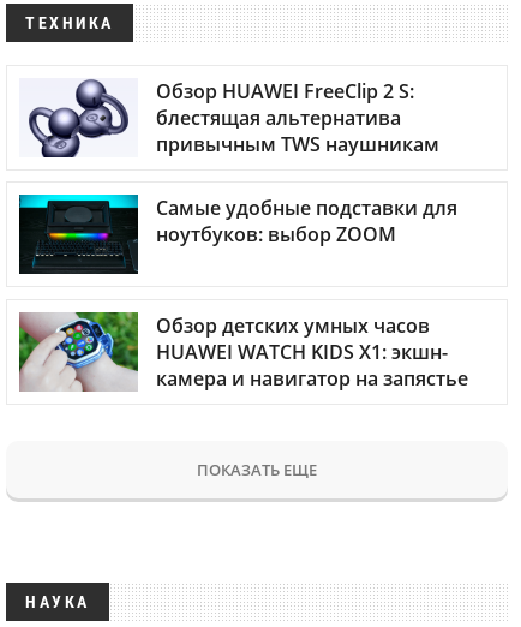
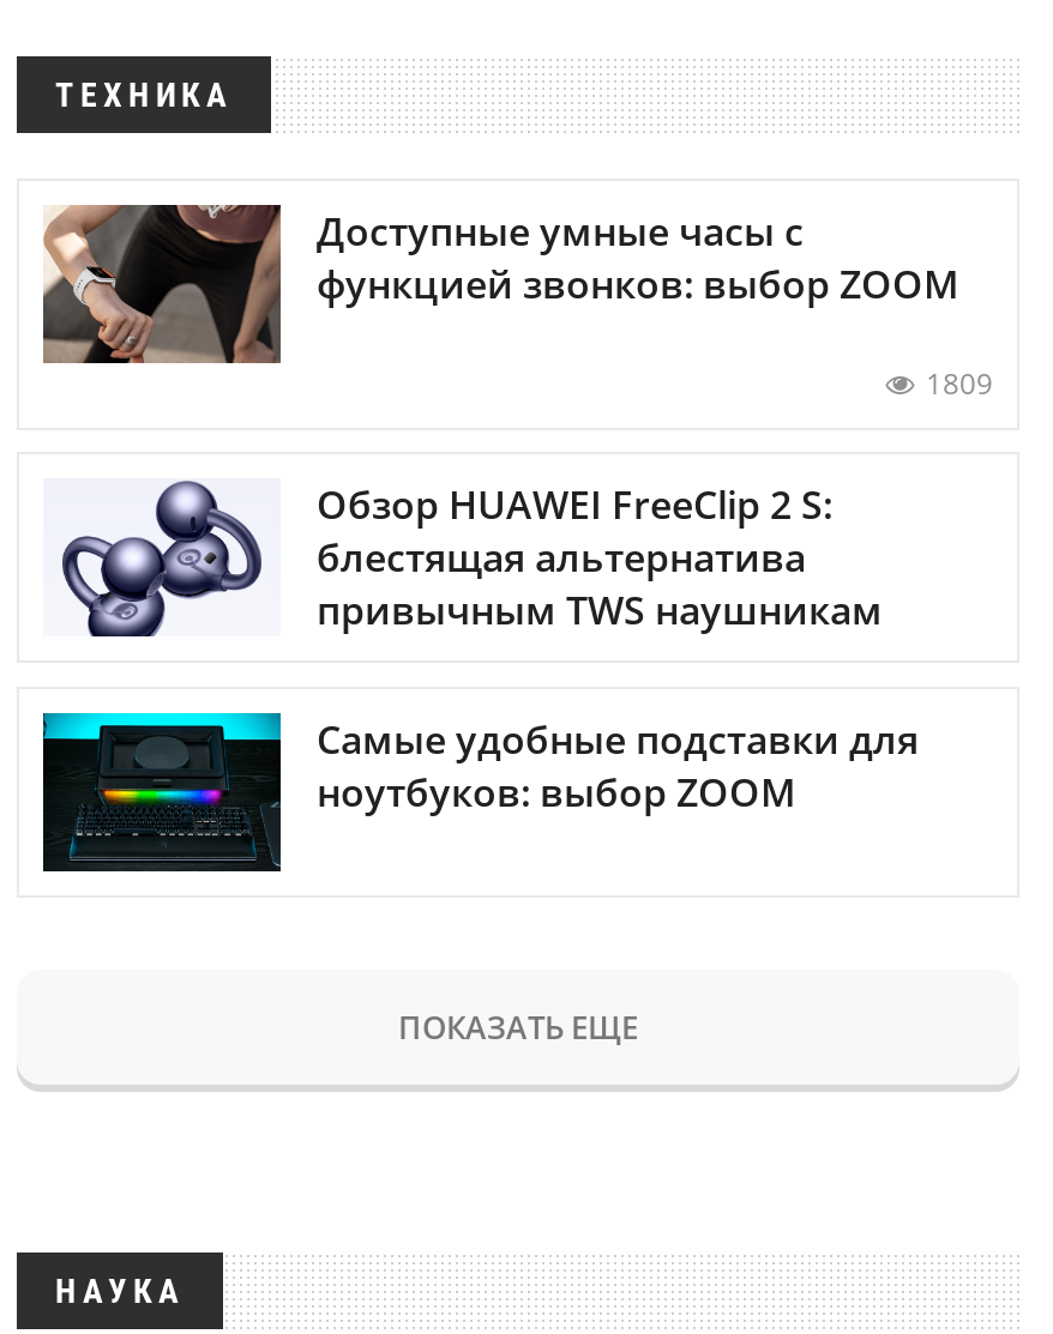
none -> [41,203,993,404] [image] | Доступные умные часы с | функцией звонков: выбор ZOOM | 1809
moved [26,78,457,248] -> [58,479,919,817]: [image] | Обзор HUAWEI FreeClip 2 S: | блестящая альтернатива | привычным TWS наушникам | Самые удобные подставки для | ноутбуков: выбор ZOOM
[18,311,468,393] [image] | Обзор детских умных часов | HUAWEI WATCH KIDS X1: экшн- | камера и навигатор на запястье -> none

